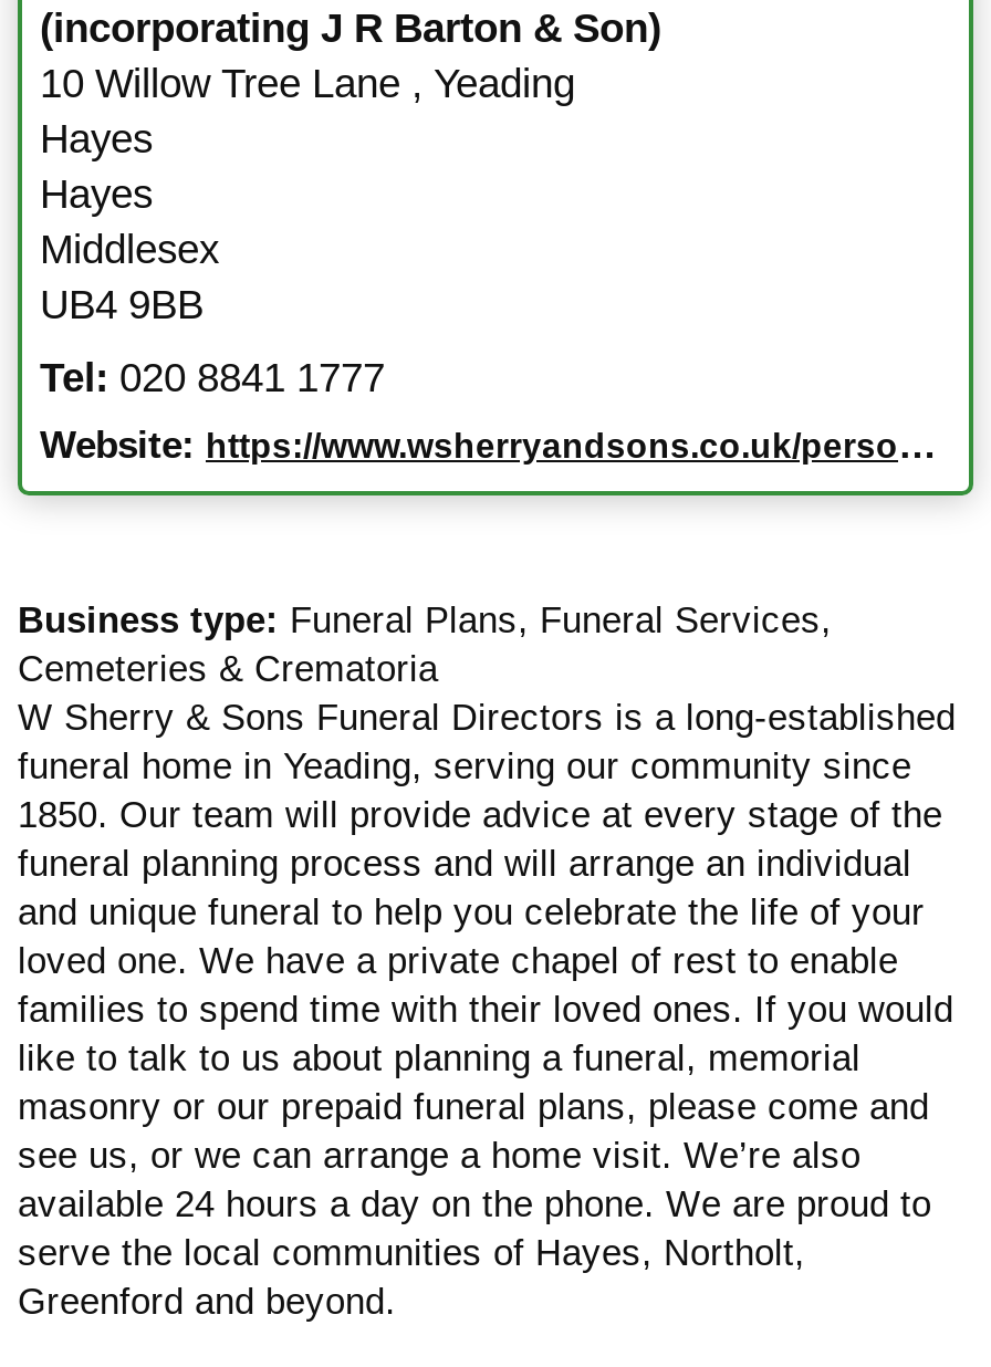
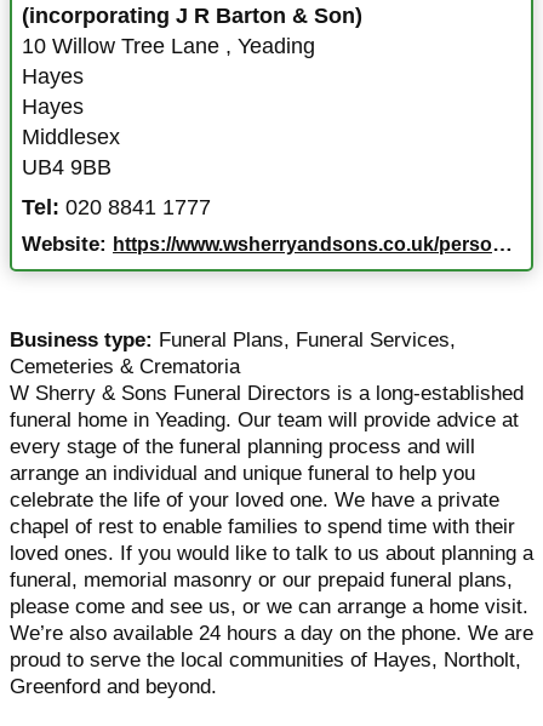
[18,745,953,1274] funeral home in Yeading, serving our community since | 1850. Our team will provide advice at every stage of the | funeral planning process and will arrange an individual | and unique funeral to help you celebrate the life of your | loved one. We have a private chapel of rest to enable | families to spend time with their loved ones. If you would | like to talk to us about planning a funeral, memorial | masonry or our prepaid funeral plans, please come and | see us, or we can arrange a home visit. We’re also | available 24 hours a day on the phone. We are proud to | serve the local communities of Hayes, Northolt, -> [10,408,533,671] funeral home in Yeading. Our team will provide advice at | every stage of the funeral planning process and will | arrange an individual and unique funeral to help you | celebrate the life of your loved one. We have a private | chapel of rest to enable families to spend time with their | loved ones. If you would like to talk to us about planning a | funeral, memorial masonry or our prepaid funeral plans, | please come and see us, or we can arrange a home visit. | We’re also available 24 hours a day on the phone. We are | proud to serve the local communities of Hayes, Northolt,

